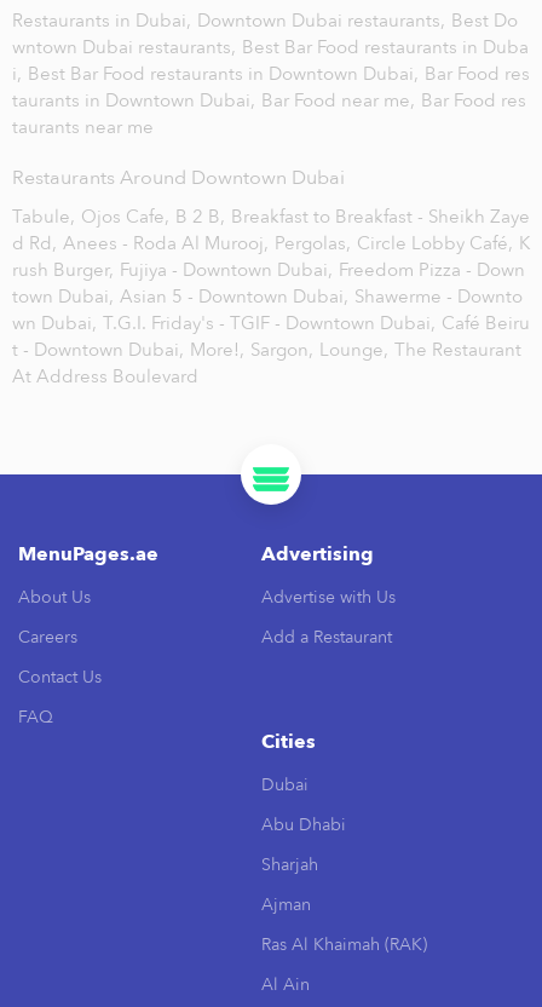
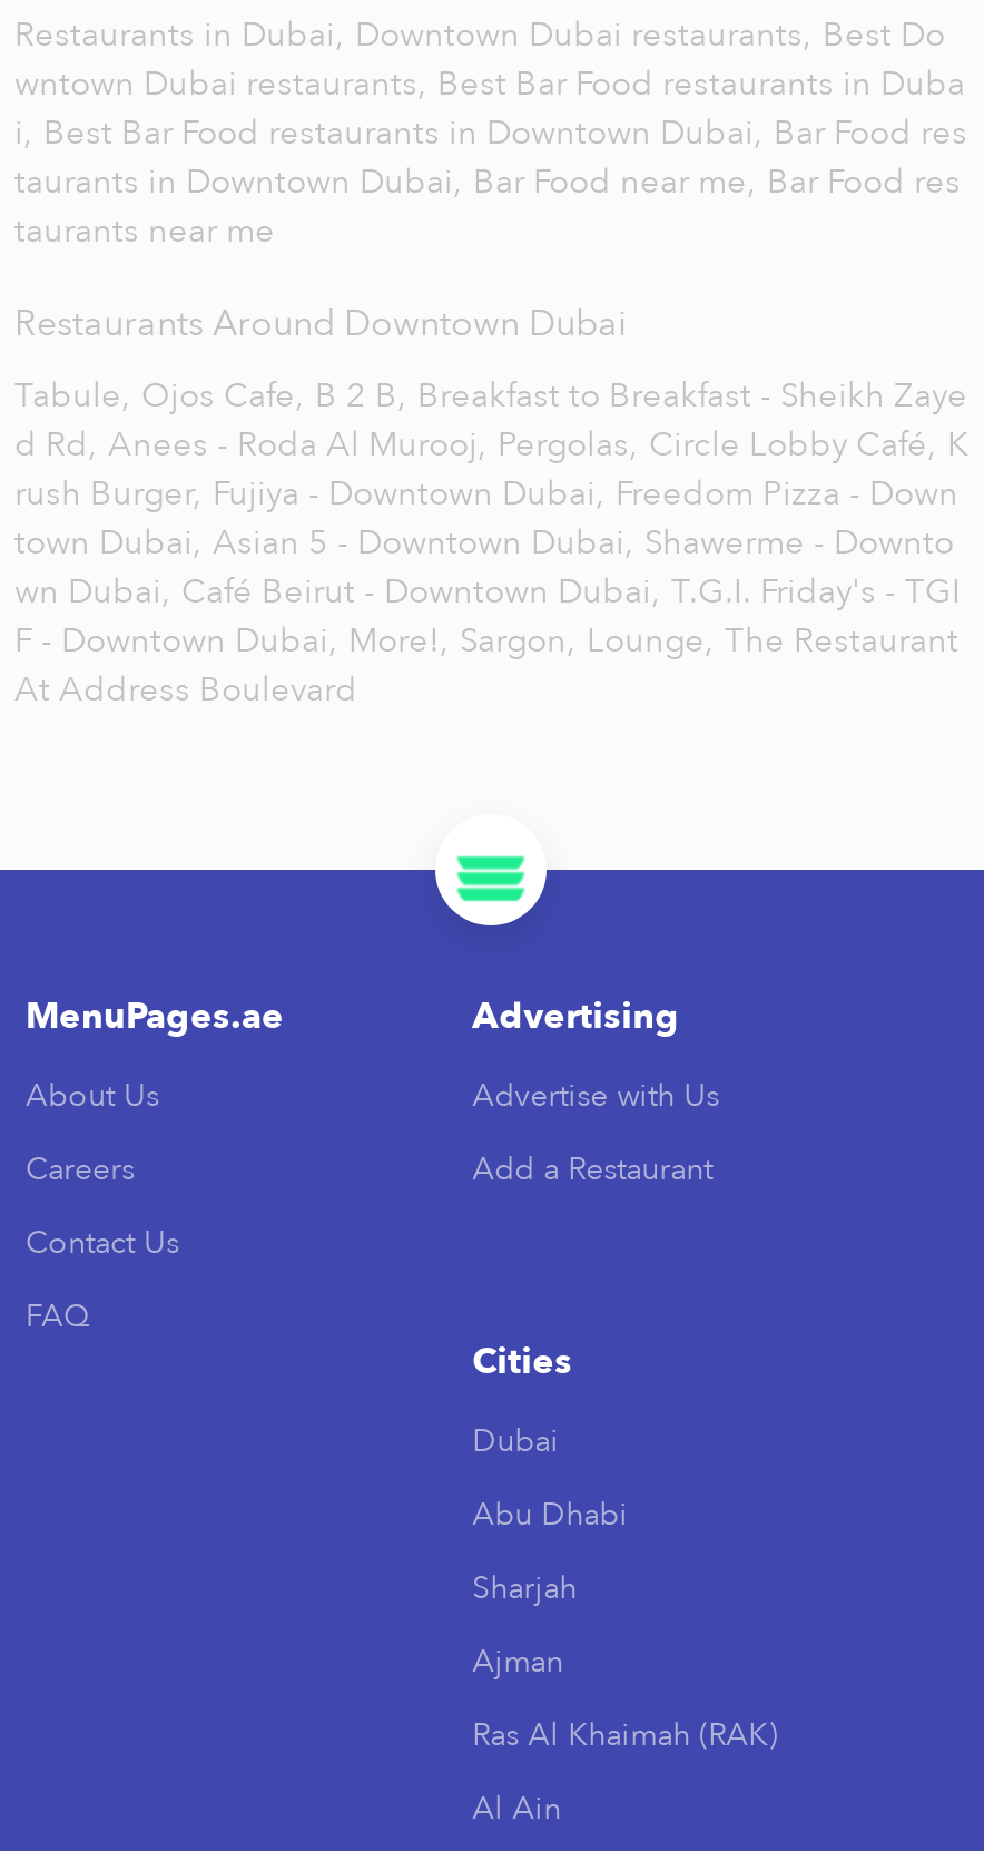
[12,311,530,336] wn Dubai, T.G.I. Friday's - TGIF - Downtown Dubai, Café Beiru -> [14,570,961,614] wn Dubai, Café Beirut - Downtown Dubai, T.G.I. Friday's - TGI
[12,338,521,362] t - Downtown Dubai, More!, Sargon, Lounge, The Restaurant -> [14,619,958,663] F - Downtown Dubai, More!, Sargon, Lounge, The Restaurant

